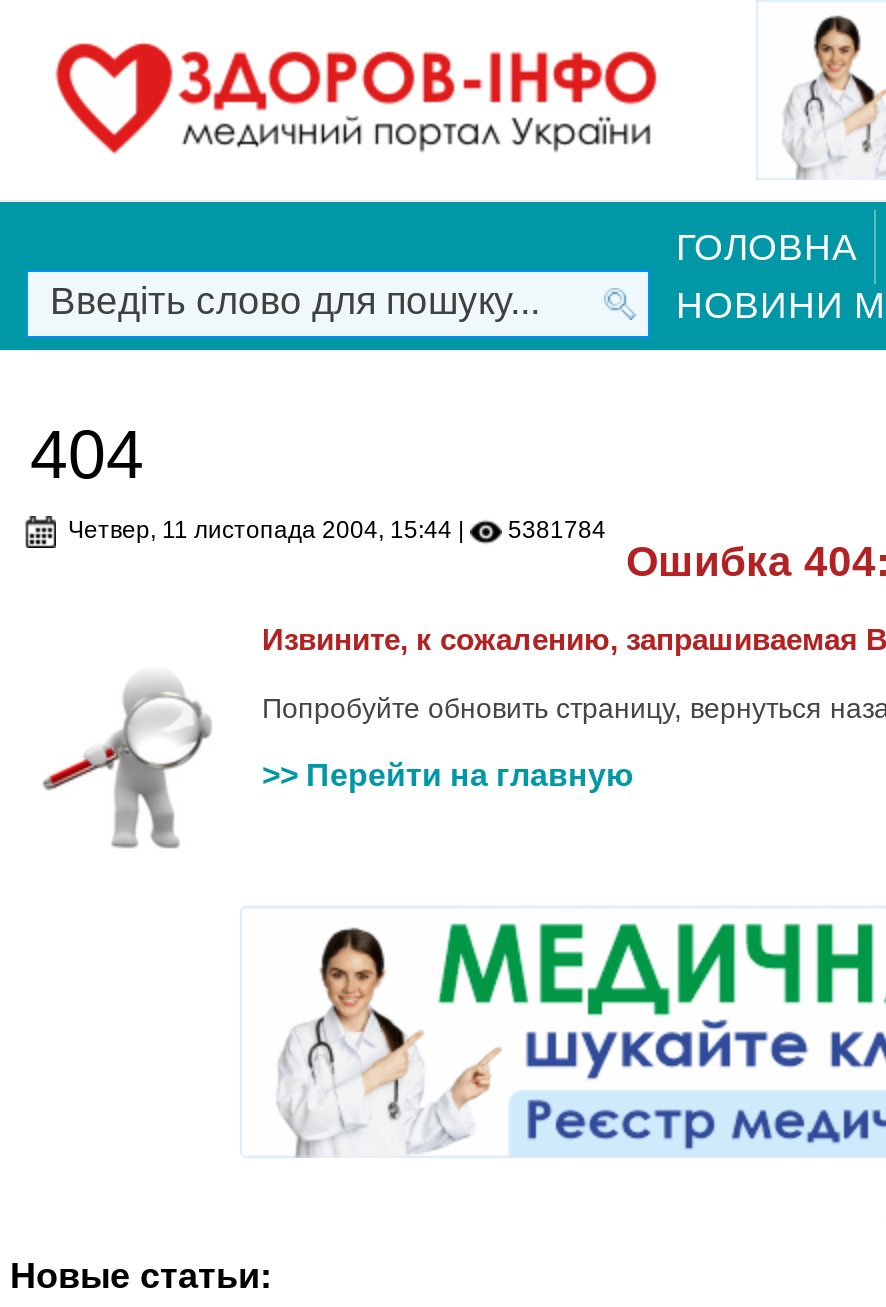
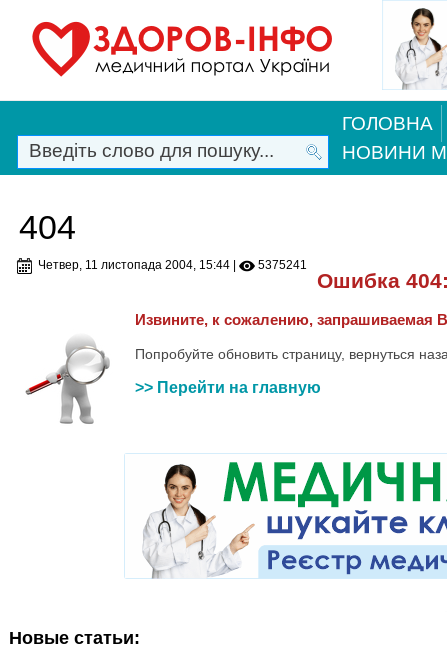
[508,516,606,544] 5381784 -> [258,258,307,272] 5375241

